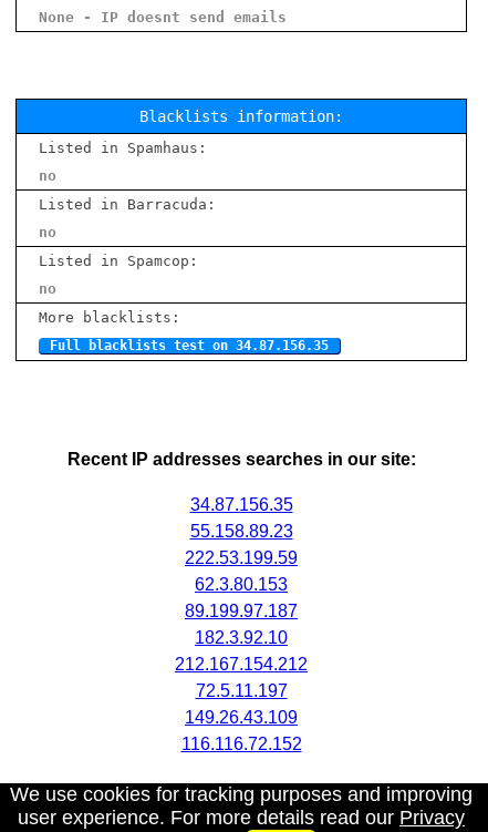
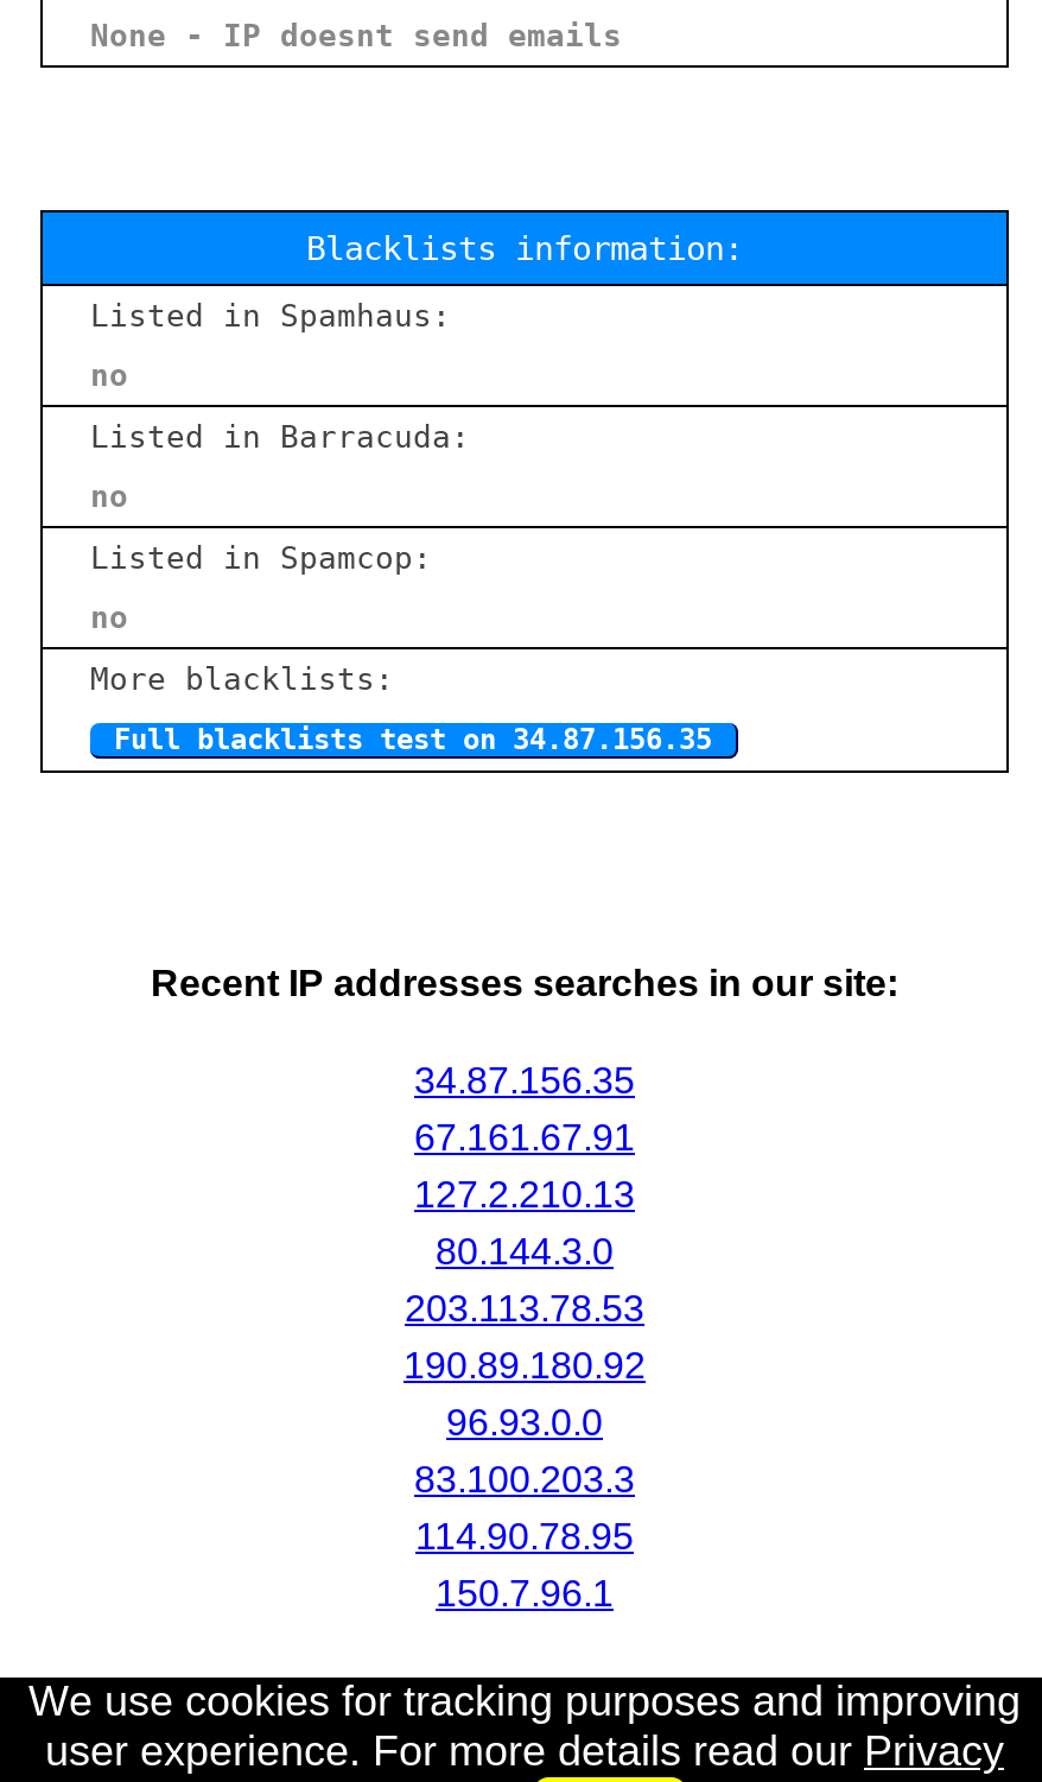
[190,522,293,541] 55.158.89.23 -> [414,1117,635,1158] 67.161.67.91
[185,548,298,567] 222.53.199.59 -> [414,1174,635,1215] 127.2.210.13
[195,575,288,594] 62.3.80.153 -> [436,1231,614,1272] 80.144.3.0
[185,602,298,620] 89.199.97.187 -> [405,1288,644,1328] 203.113.78.53
[195,628,288,647] 182.3.92.10 -> [404,1345,646,1385] 190.89.180.92
[175,655,308,674] 212.167.154.212 -> [446,1402,603,1442] 96.93.0.0
[195,681,287,700] 72.5.11.197 -> [414,1459,635,1499] 83.100.203.3
[185,708,298,727] 149.26.43.109 -> [415,1516,634,1556] 114.90.78.95
[181,735,302,753] 116.116.72.152 -> [436,1573,614,1613] 150.7.96.1

